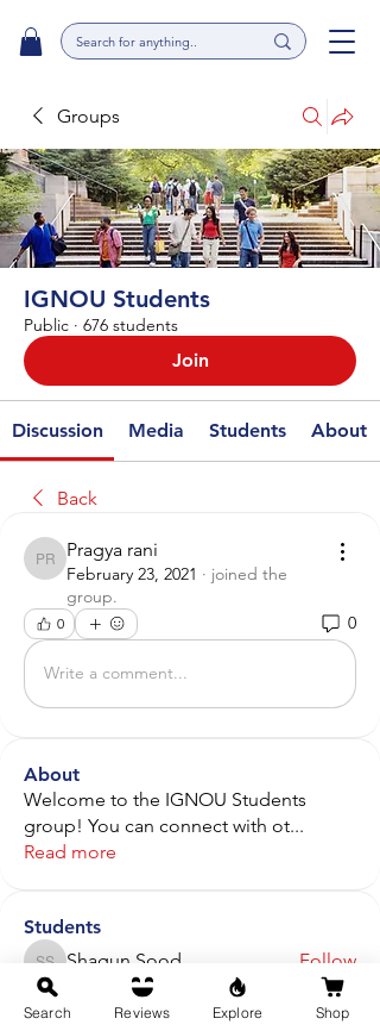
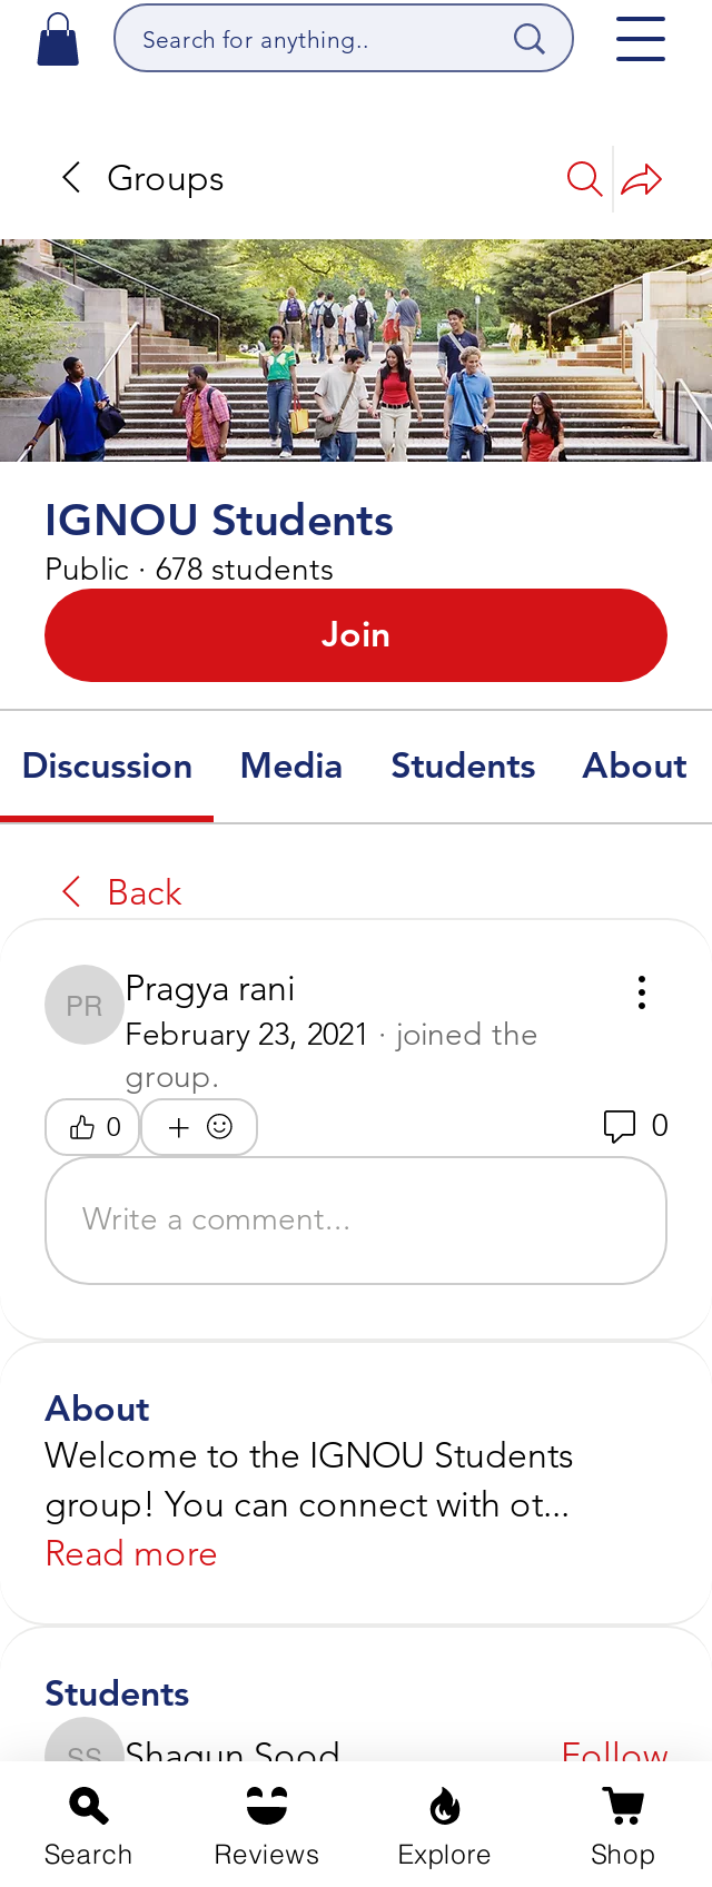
[24,314,178,336] Public · 676 students -> [44,548,334,588] Public · 678 students

